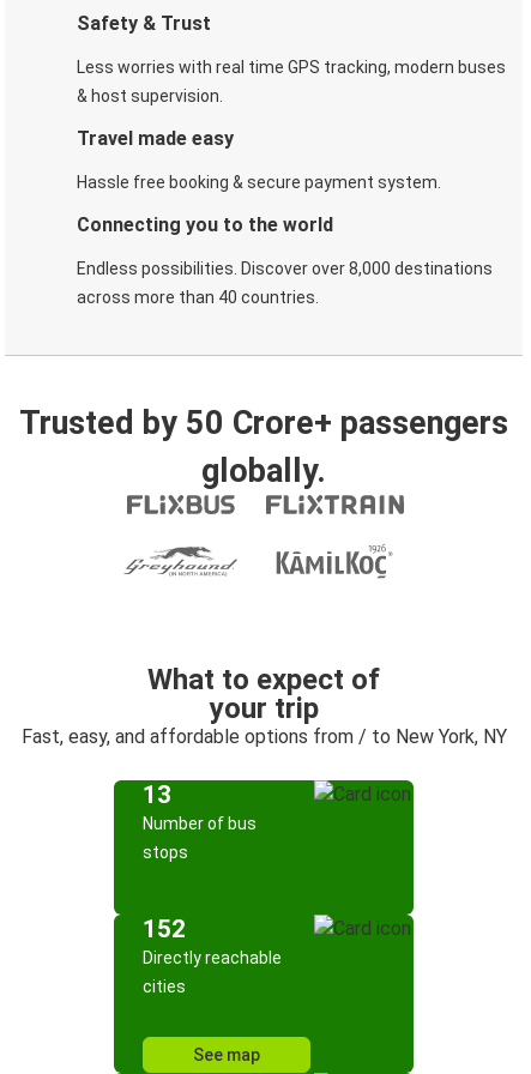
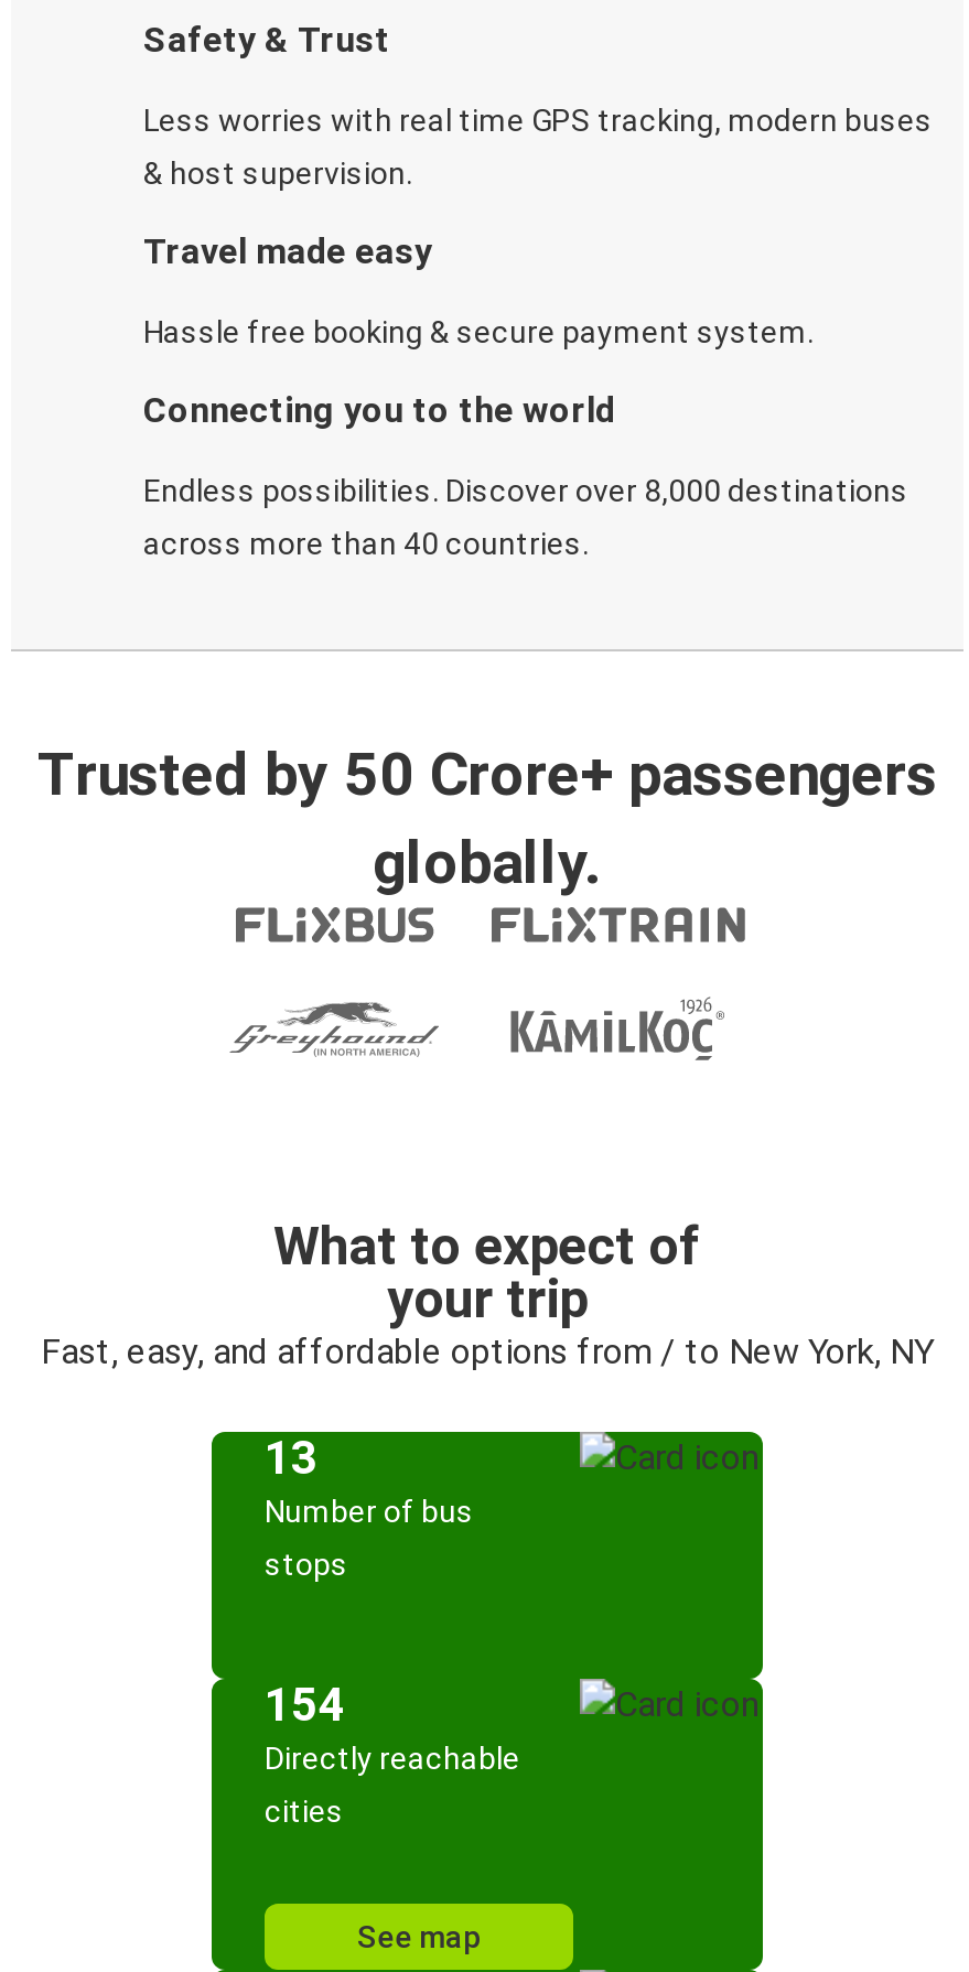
[143,915,186,943] 152 -> [265,1679,344,1732] 154

